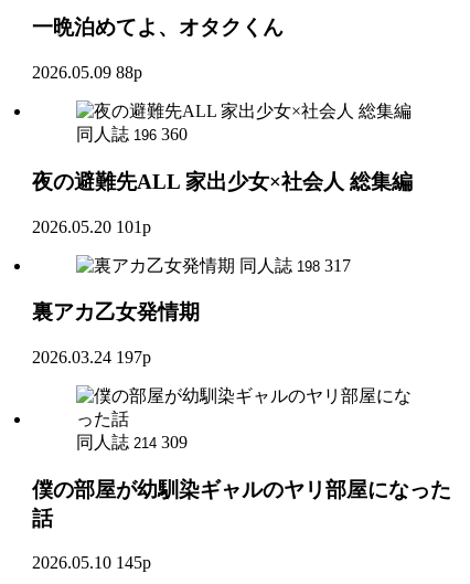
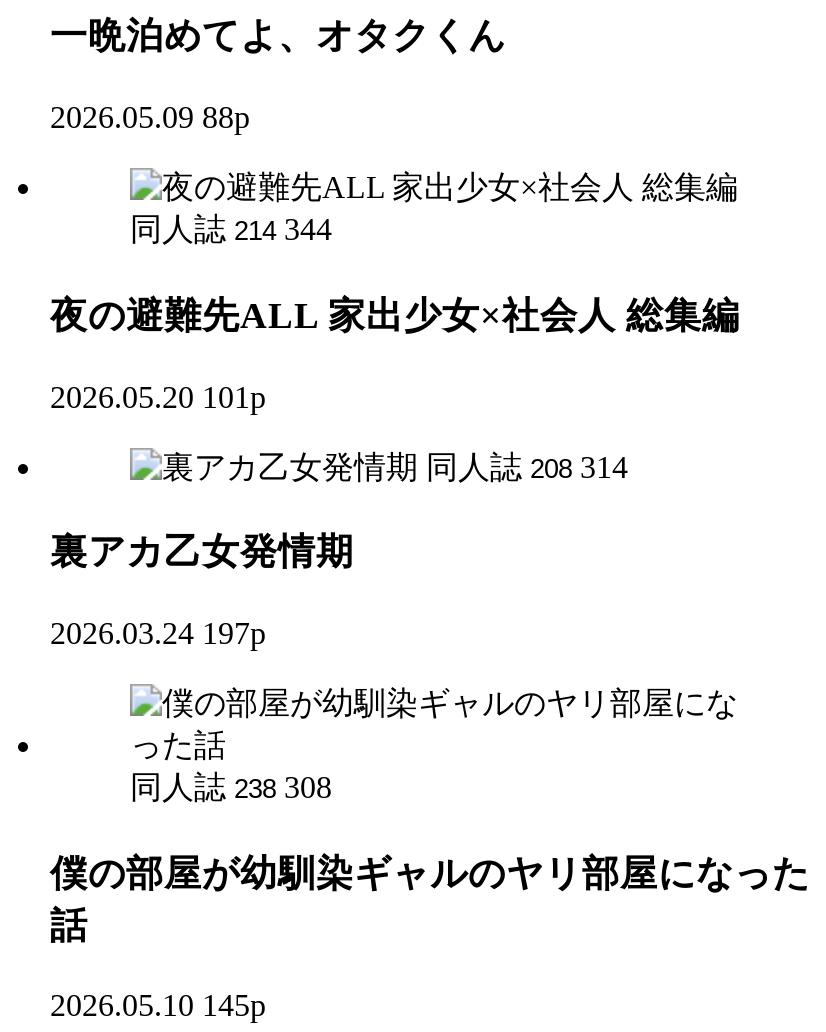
[76,125,188,144] 同人誌 196 360 -> [130,212,332,246] 同人誌 214 344
[239,256,351,274] 同人誌 198 317 -> [426,449,628,483] 同人誌 208 314
[76,433,188,451] 同人誌 214 309 -> [130,770,332,804] 同人誌 238 308

